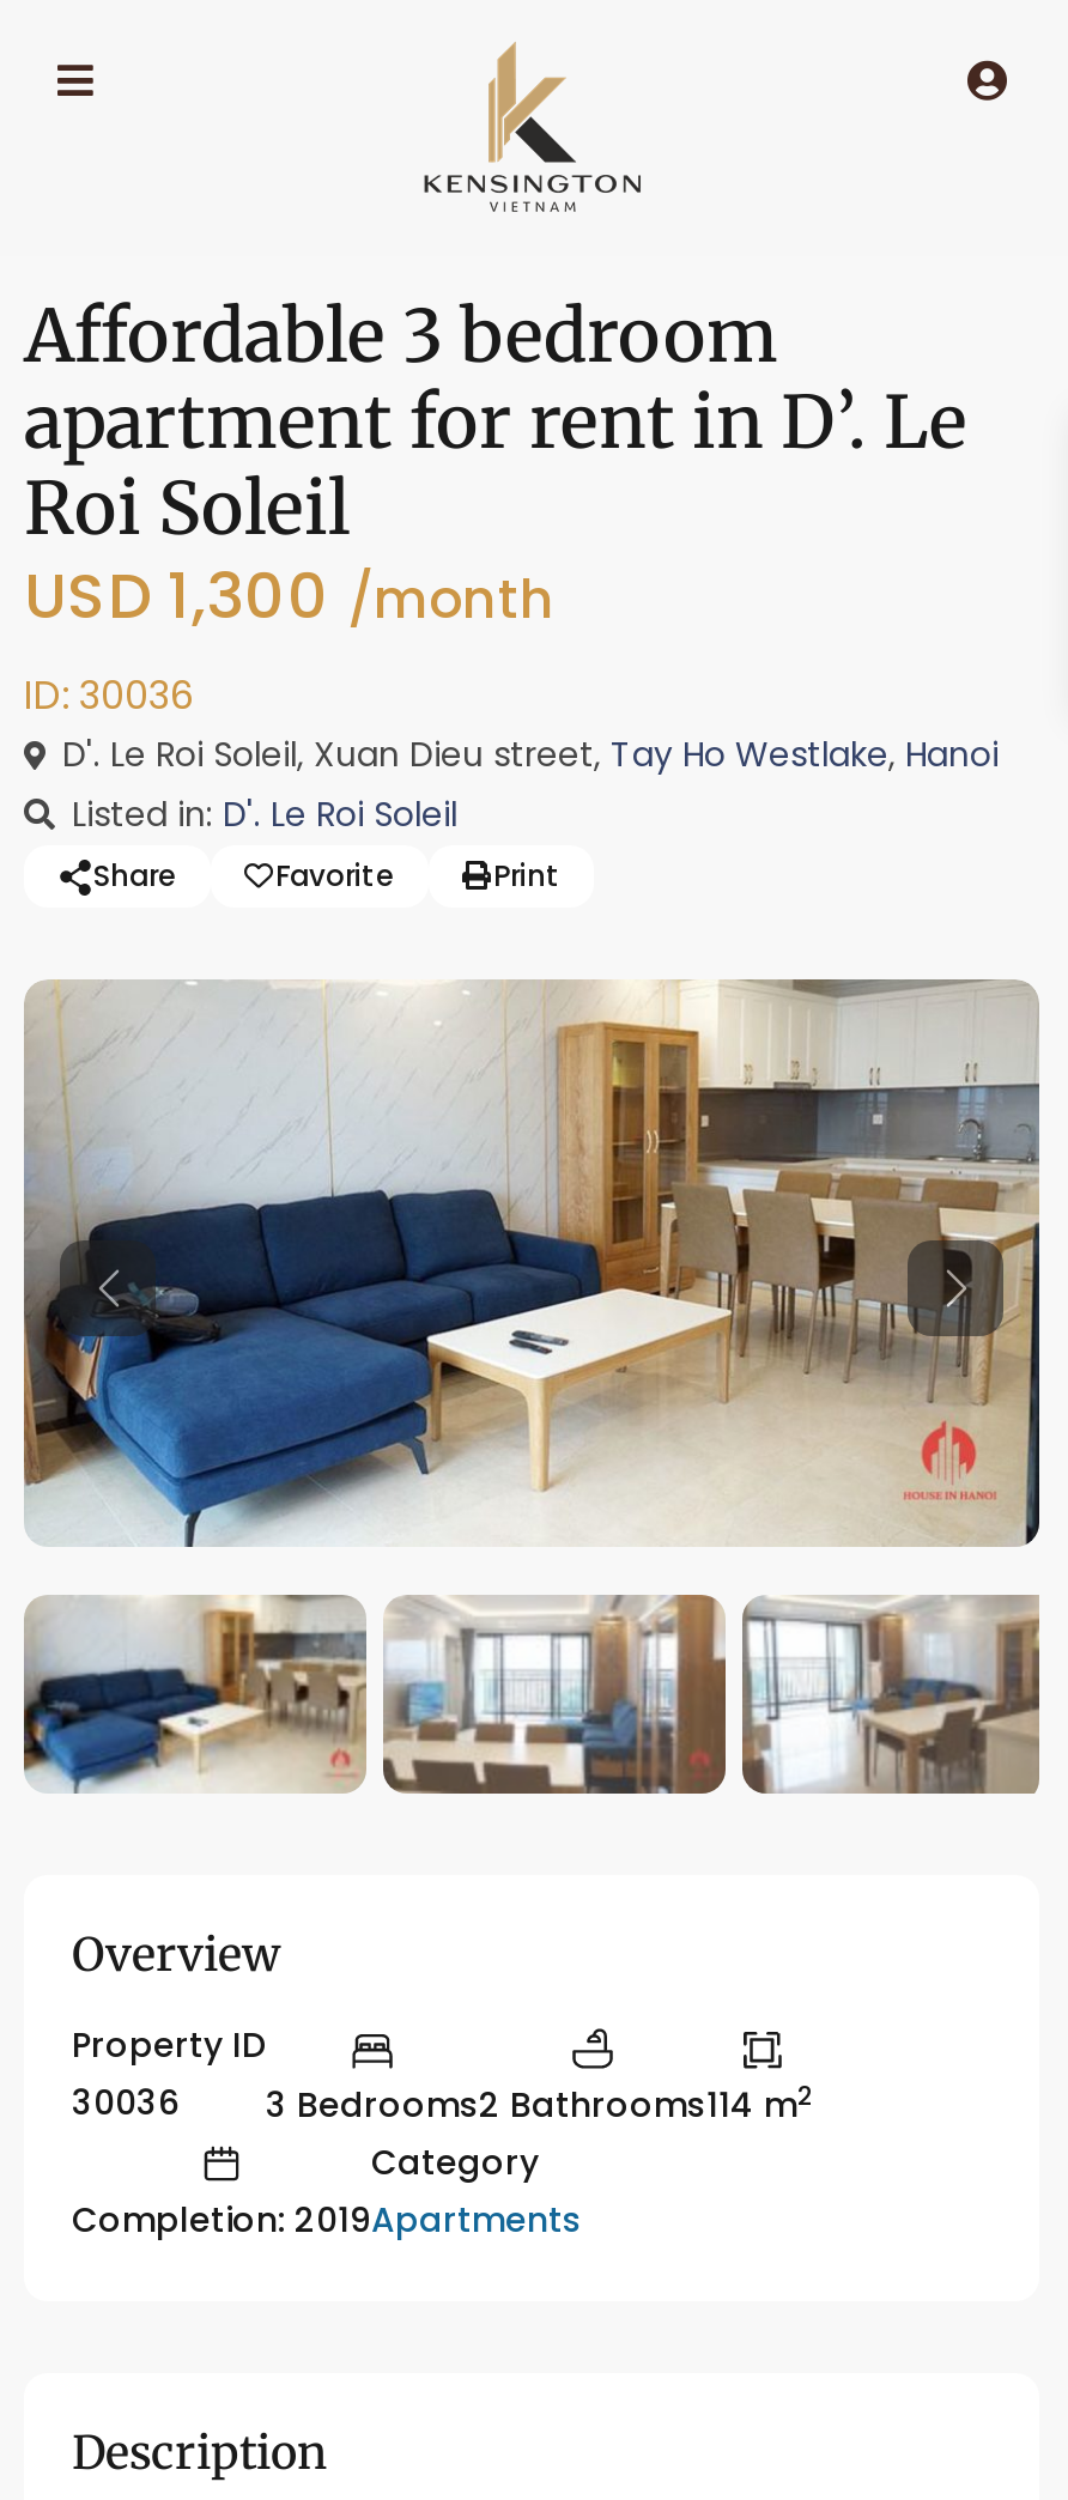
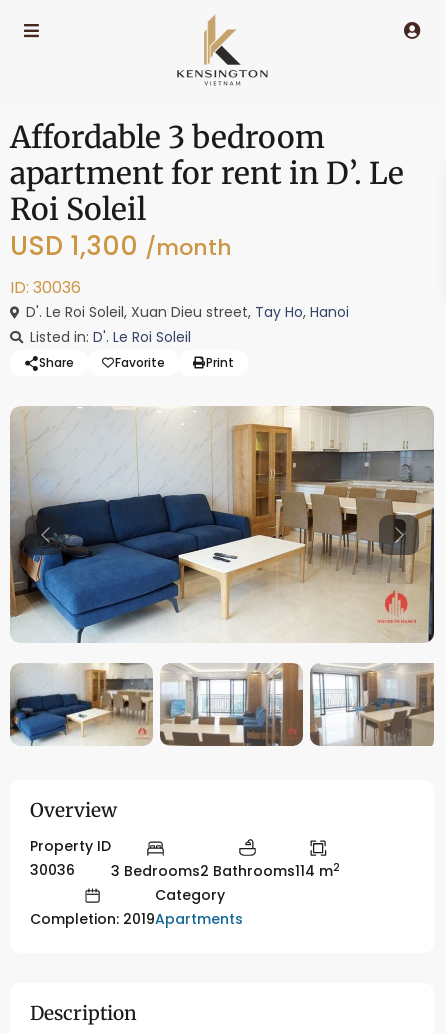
[53,730,999,778] D'. Le Roi Soleil, Xuan Dieu street, Tay Ho Westlake, Hanoi -> [22,302,349,322] D'. Le Roi Soleil, Xuan Dieu street, Tay Ho, Hanoi

